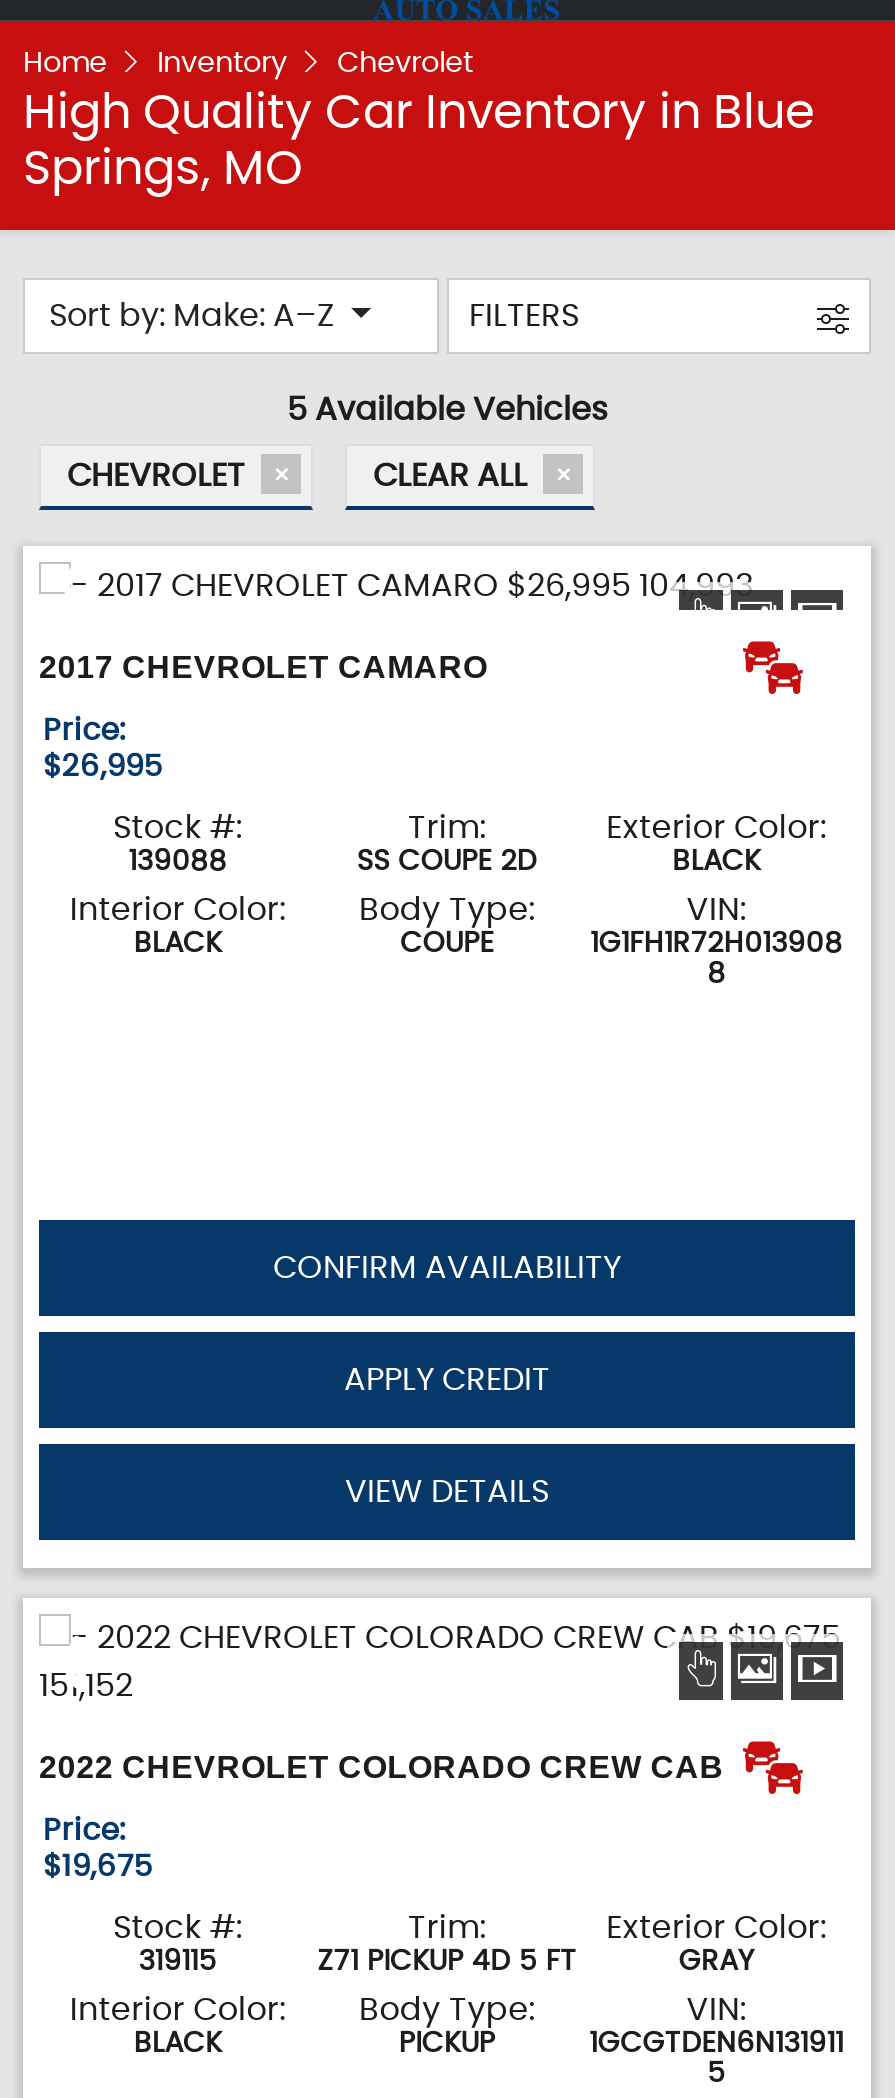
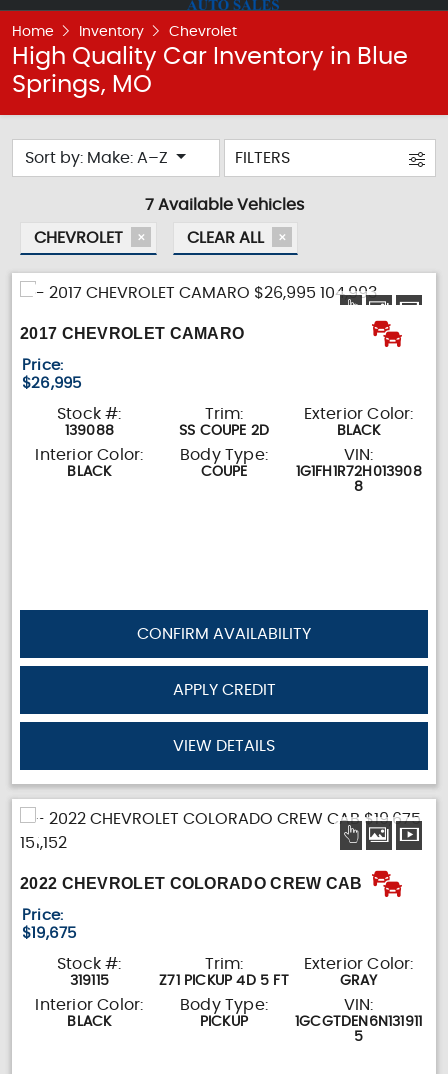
[287,394,607,426] 5 Available Vehicles -> [144,197,303,213] 7 Available Vehicles

